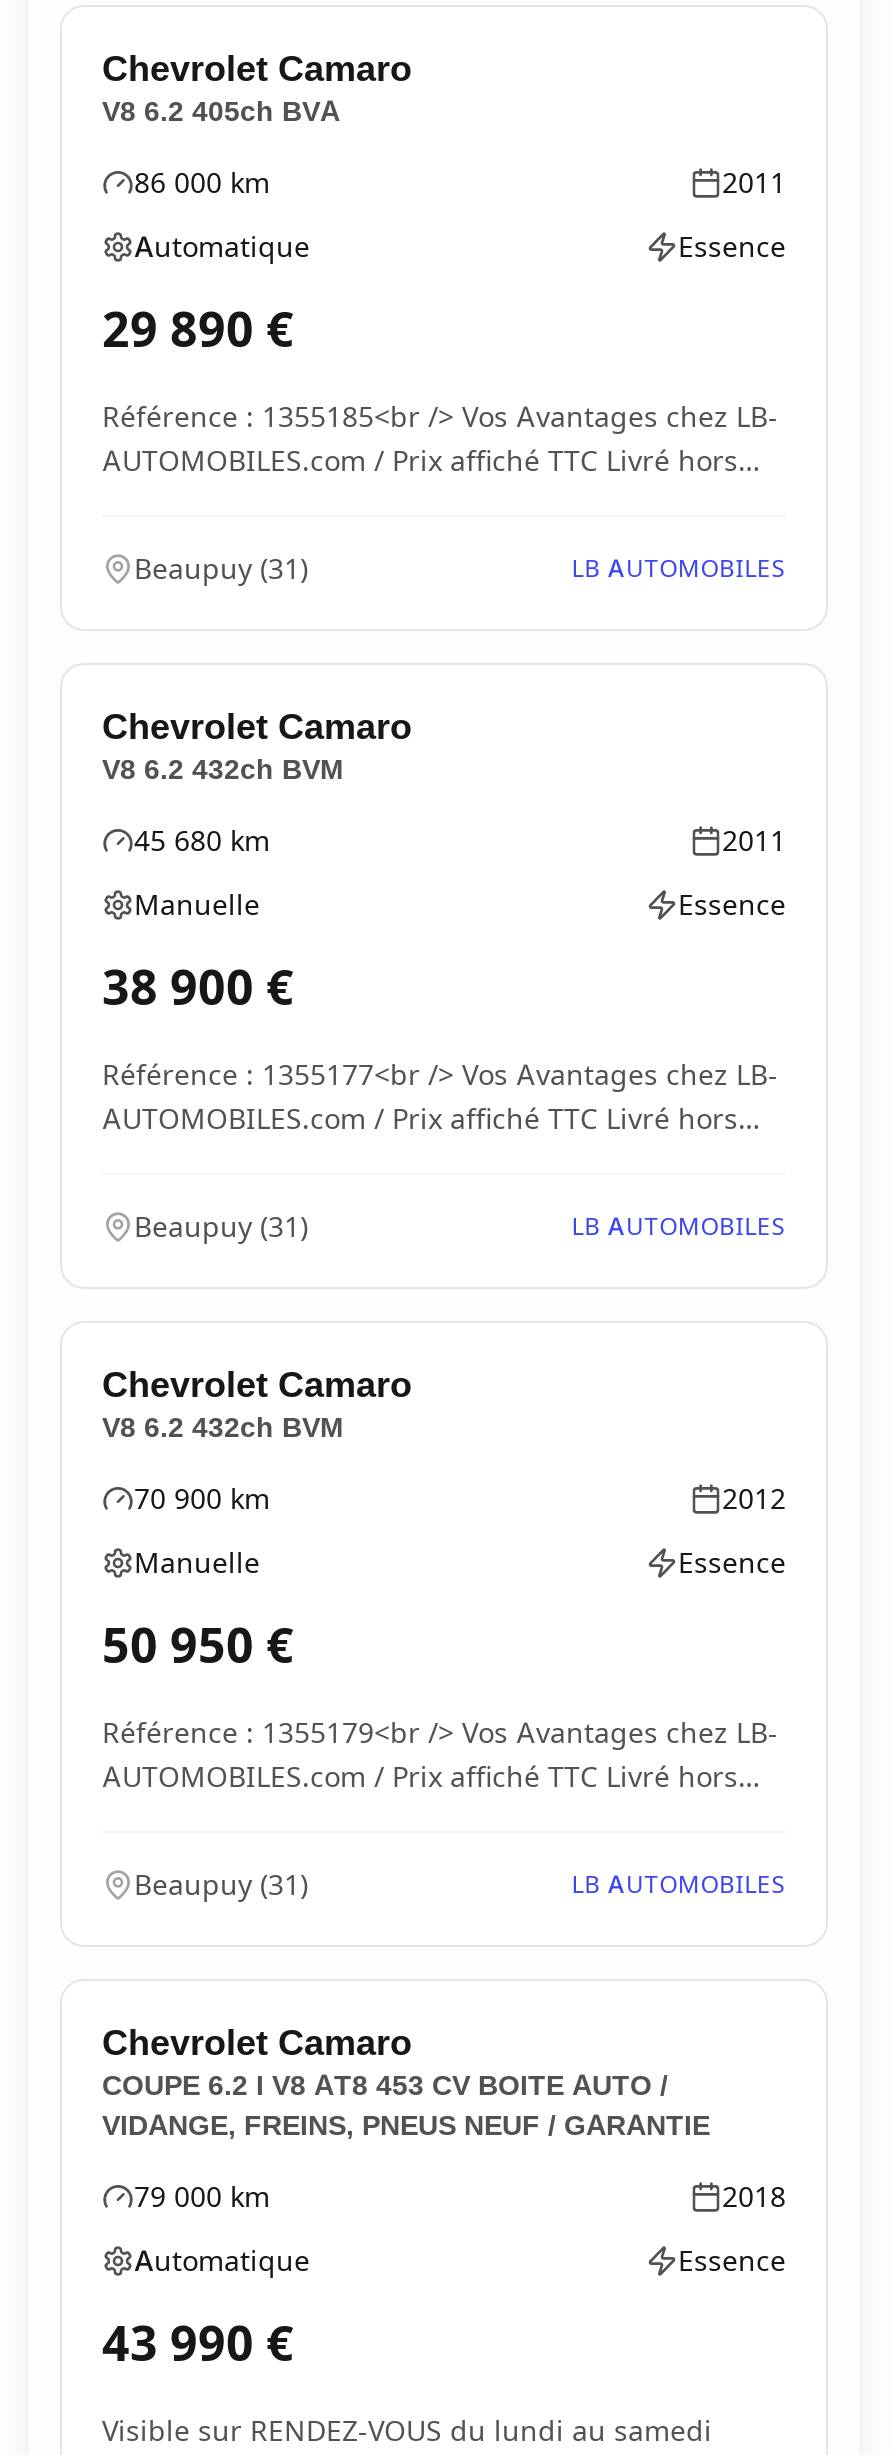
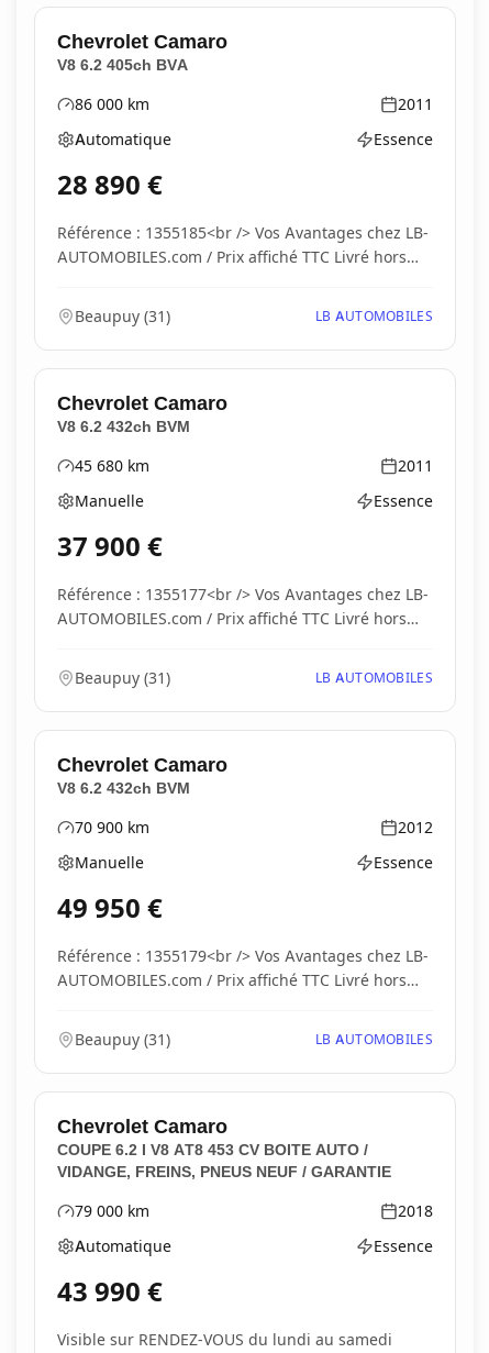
[102,301,294,359] 29 890 € -> [57,169,163,201] 28 890 €
[102,959,294,1017] 38 900 € -> [57,531,163,563] 37 900 €
[102,1617,294,1675] 50 950 € -> [57,892,163,924] 49 950 €

